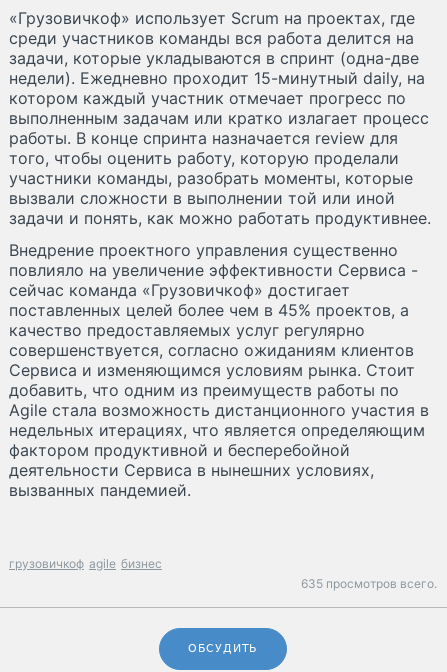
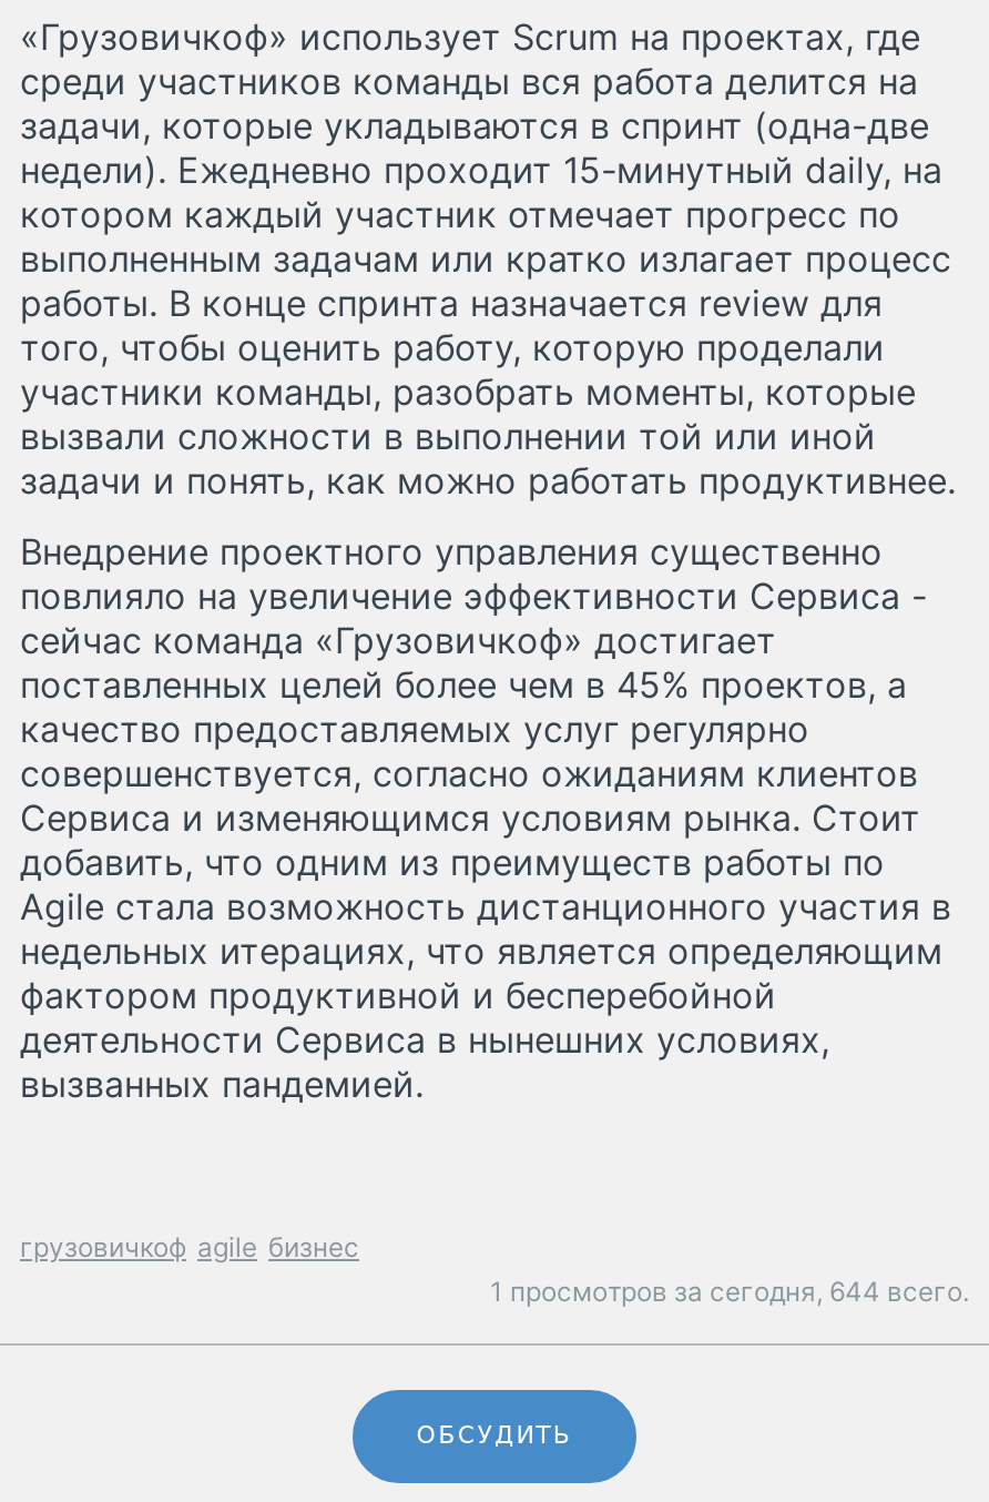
[301,576,437,591] 635 просмотров всего. -> [490,1274,969,1307] 1 просмотров за сегодня, 644 всего.

